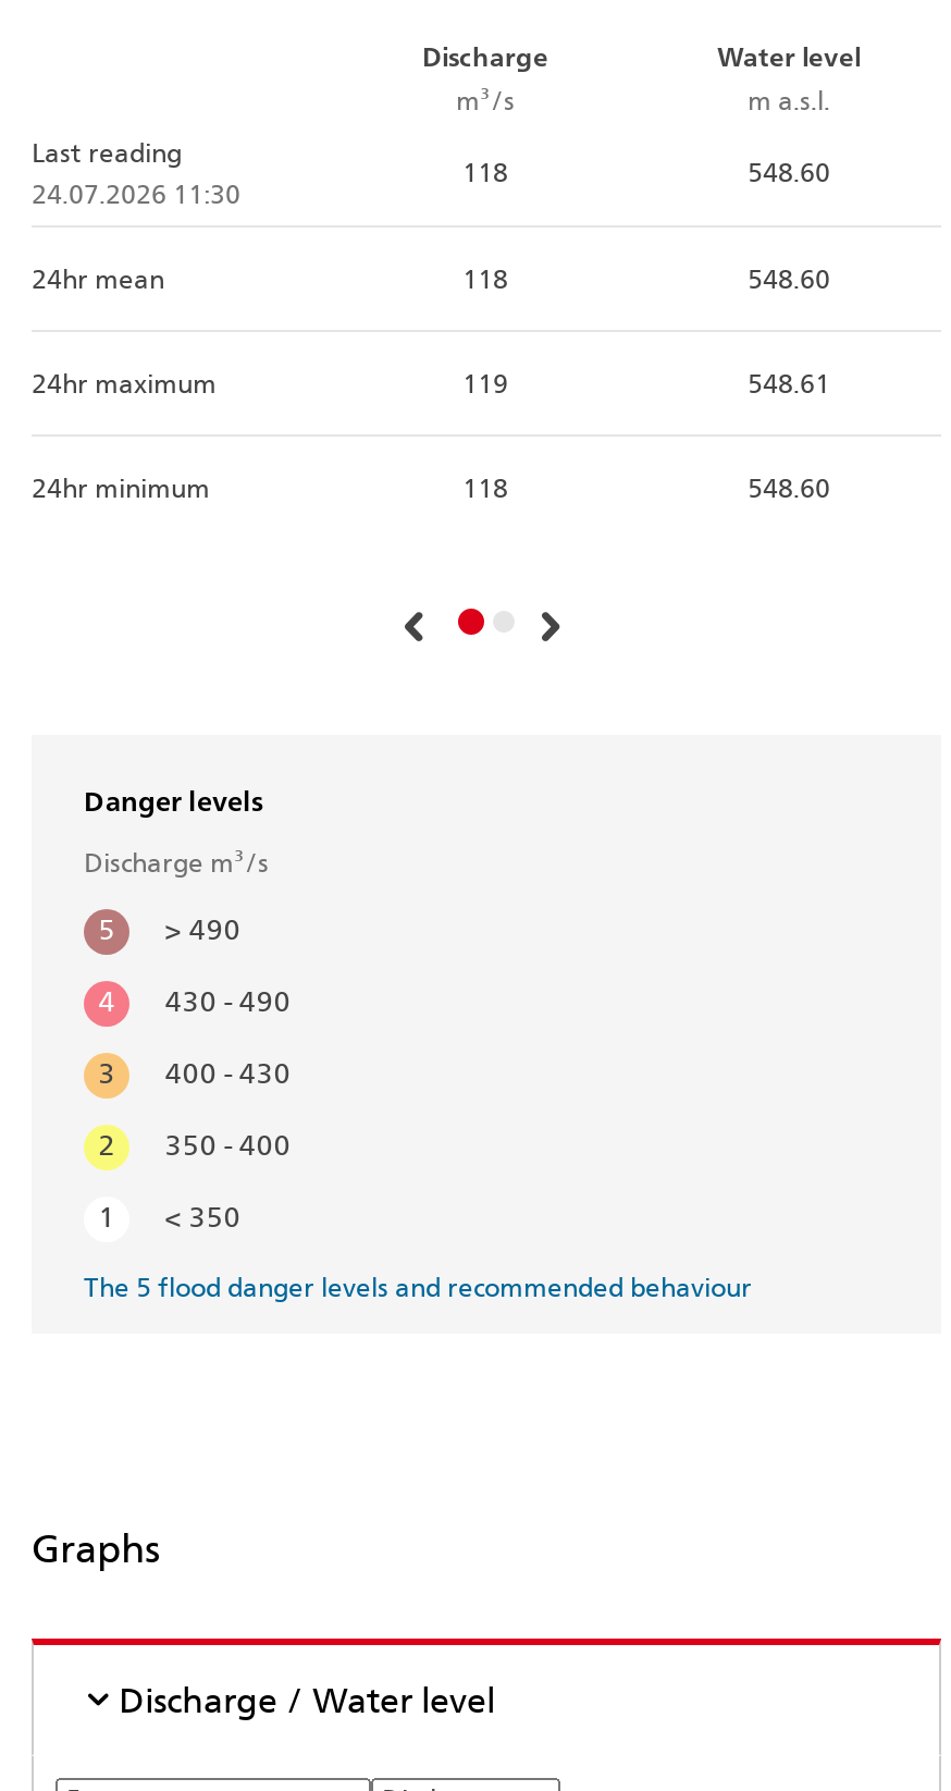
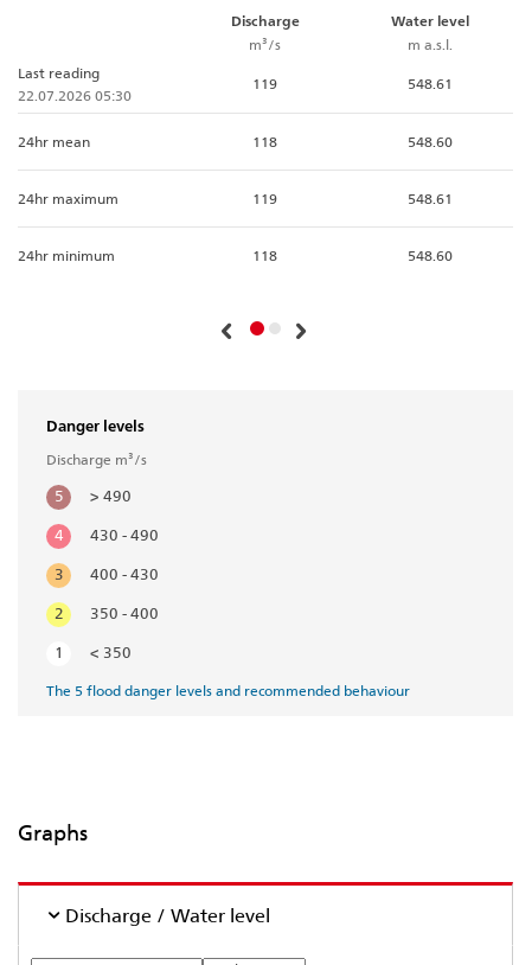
[462,156,508,188] 118 -> [252,75,277,92] 119
[748,156,830,188] 548.60 -> [408,75,453,92] 548.61
[32,177,240,210] 24.07.2026 11:30 -> [18,87,132,104] 22.07.2026 05:30

